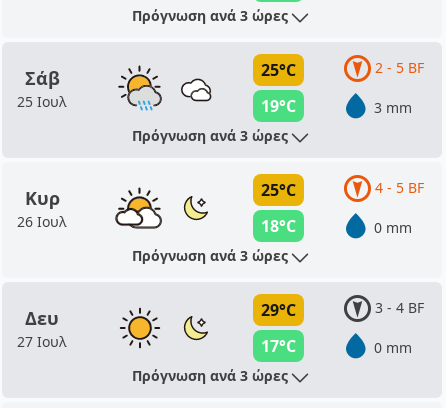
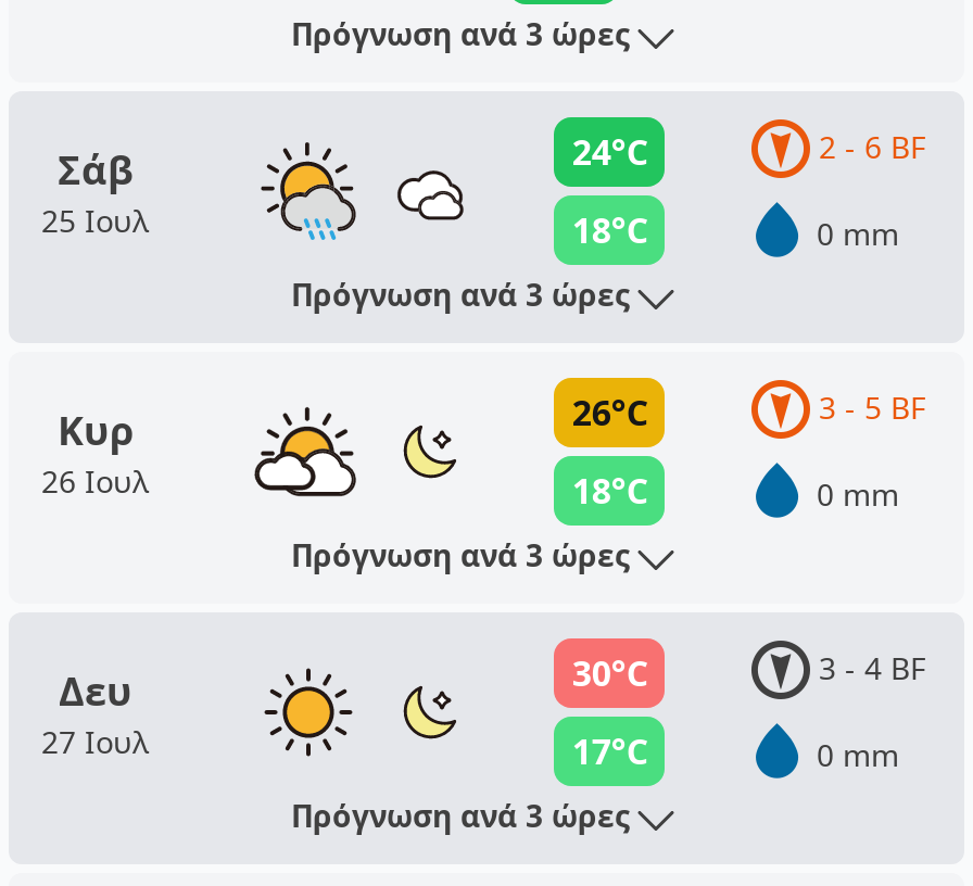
[261,59,296,81] 25°C -> [572,128,648,176] 24°C
[375,58,424,77] 2 - 5 BF -> [819,126,925,167] 2 - 6 BF
[261,95,296,117] 19°C -> [572,206,648,254] 18°C
[374,98,412,117] 3 mm -> [817,213,899,254] 0 mm
[261,179,296,201] 25°C -> [572,389,648,436] 26°C
[375,178,424,197] 4 - 5 BF -> [819,387,925,428] 3 - 5 BF
[261,299,296,321] 29°C -> [572,649,648,697] 30°C

